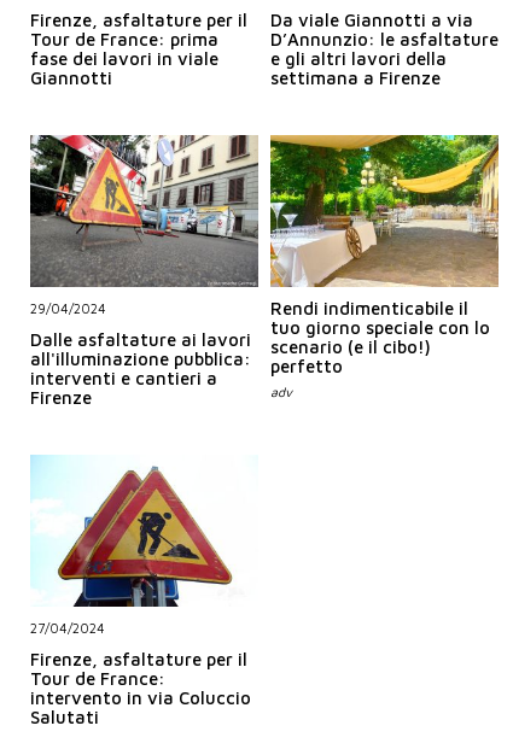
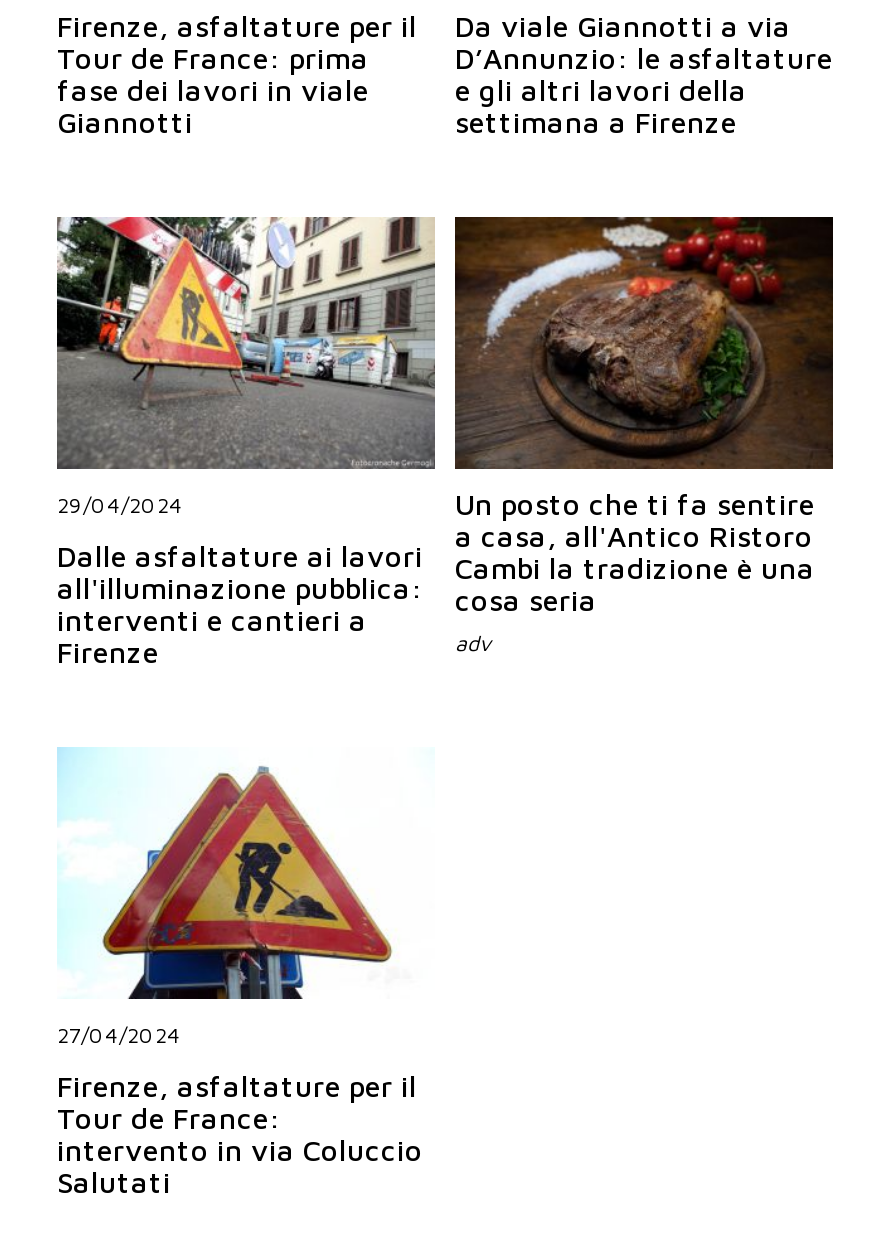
[269,134,500,376] [image] | Rendi indimenticabile il | tuo giorno speciale con lo | scenario (e il cibo!) | perfetto -> [453,215,835,617] [image] | Un posto che ti fa sentire | a casa, all'Antico Ristoro | Cambi la tradizione è una | cosa seria

